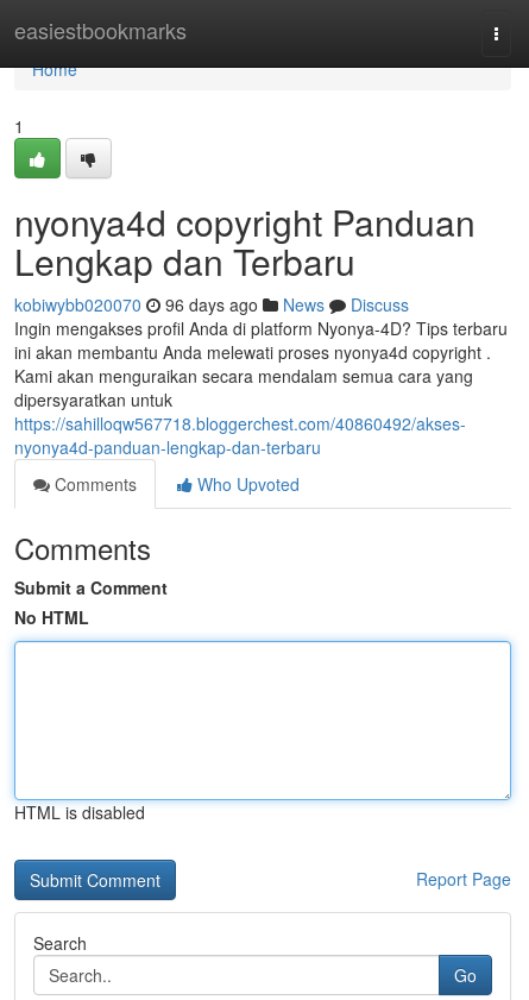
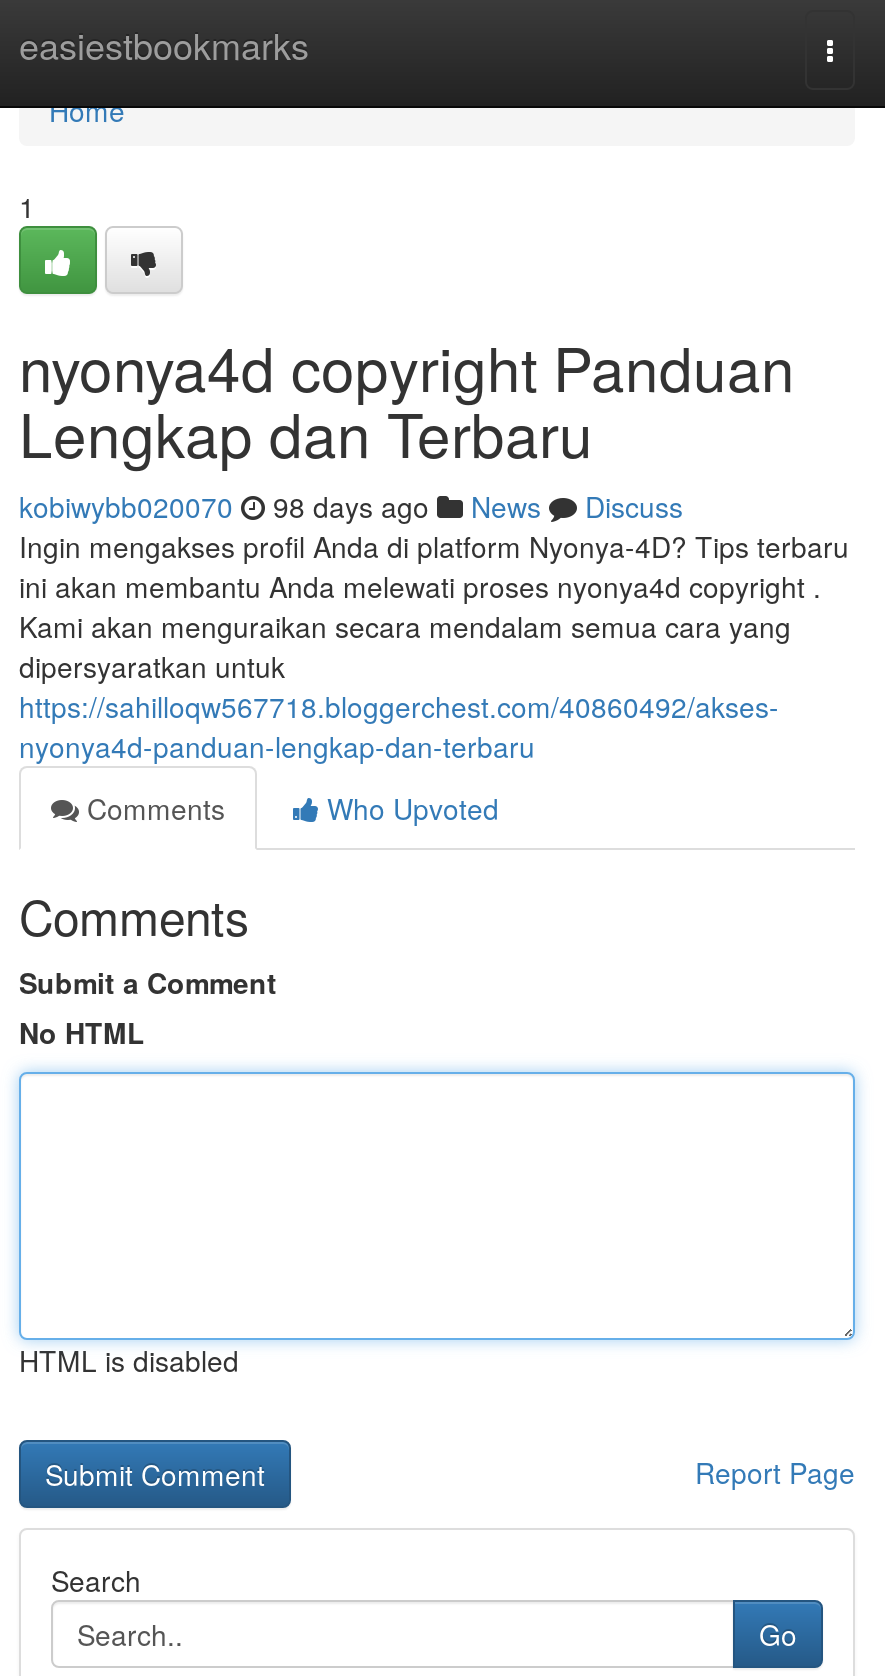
[14,293,409,316] kobiwybb020070 96 days ago News Discuss -> [19,486,683,526] kobiwybb020070 98 days ago News Discuss

